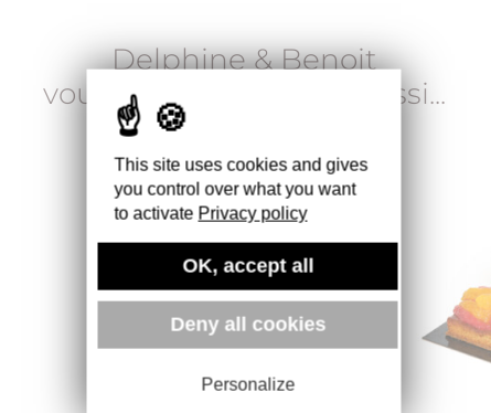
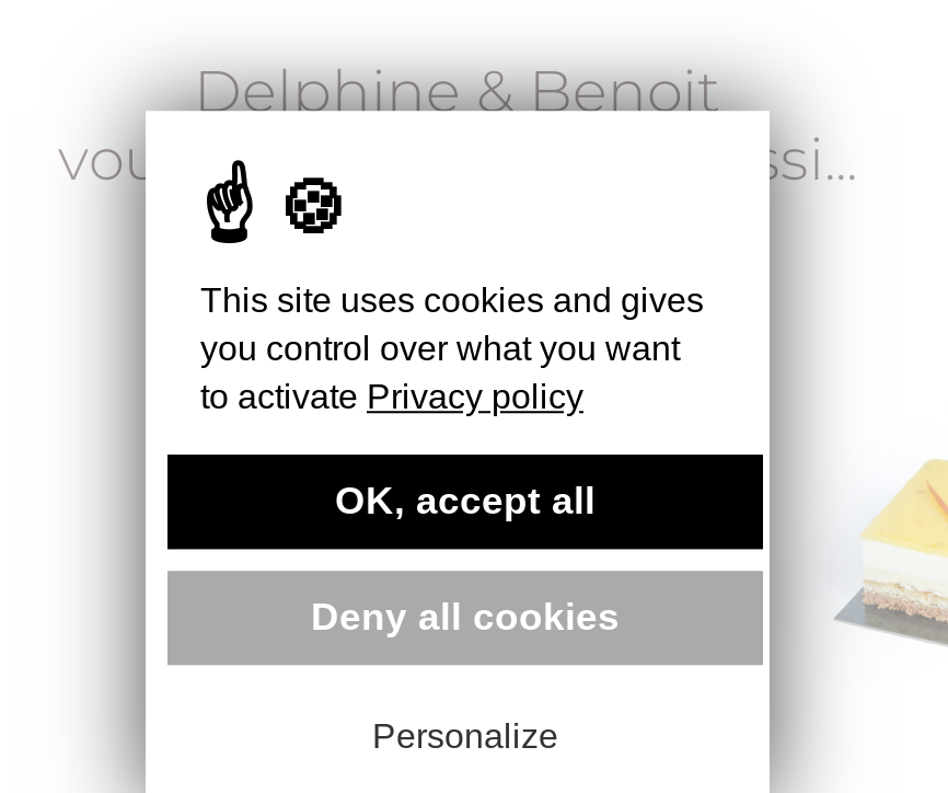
[423,245,488,363] [image] -> [814,458,941,692] [image]

